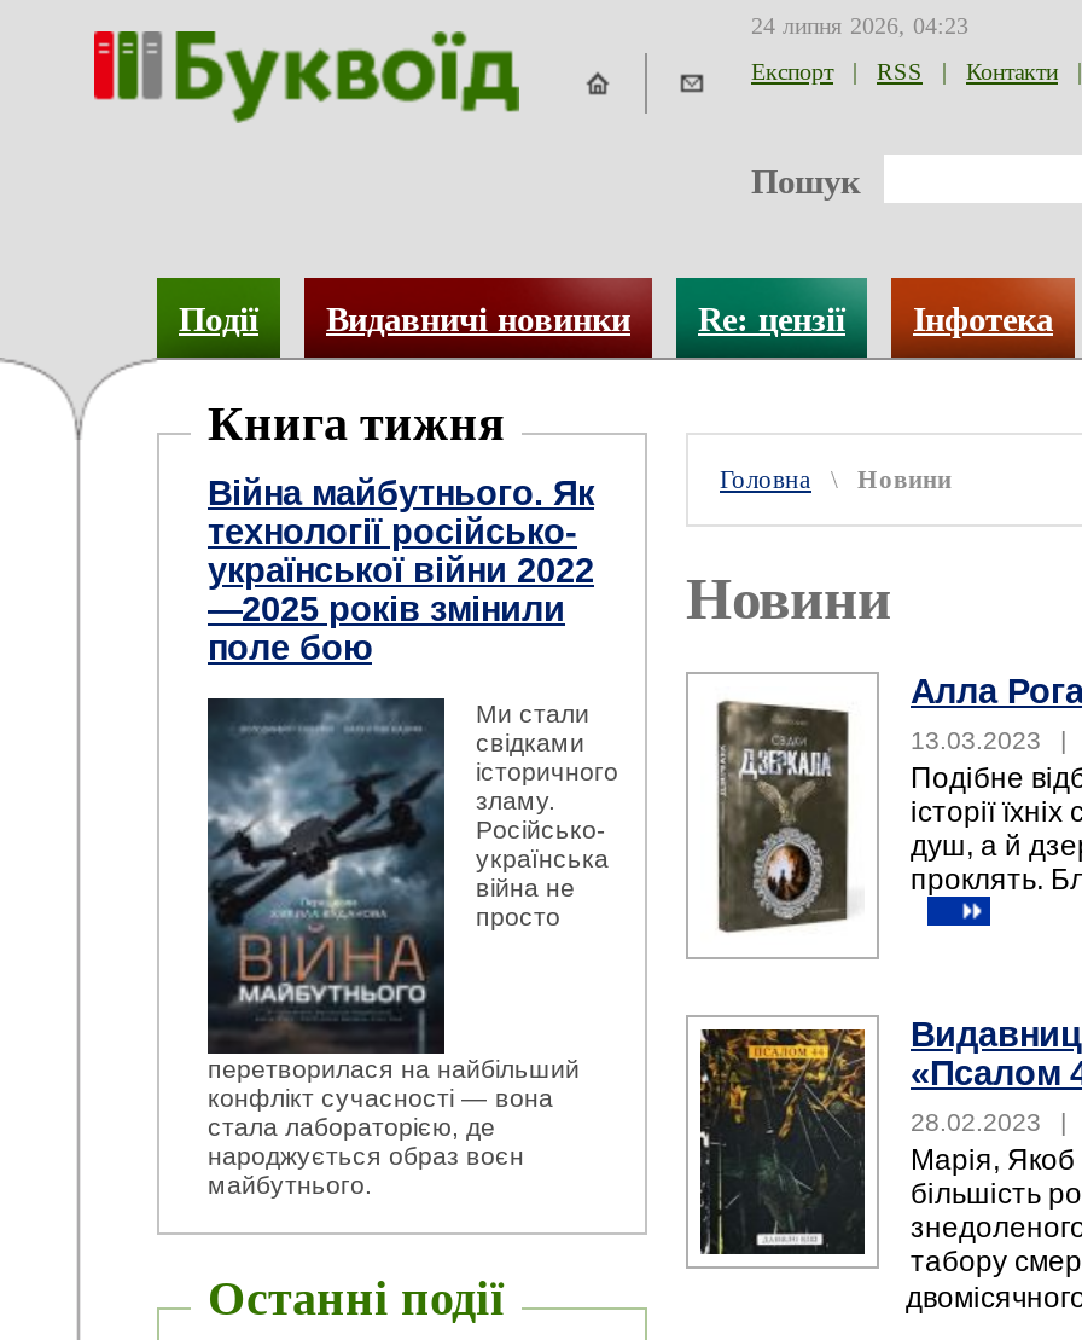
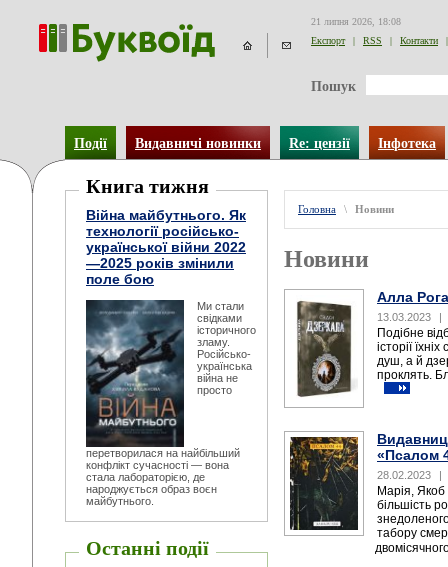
[751,12,968,39] 24 липня 2026, 04:23 -> [311,16,401,27] 21 липня 2026, 18:08

